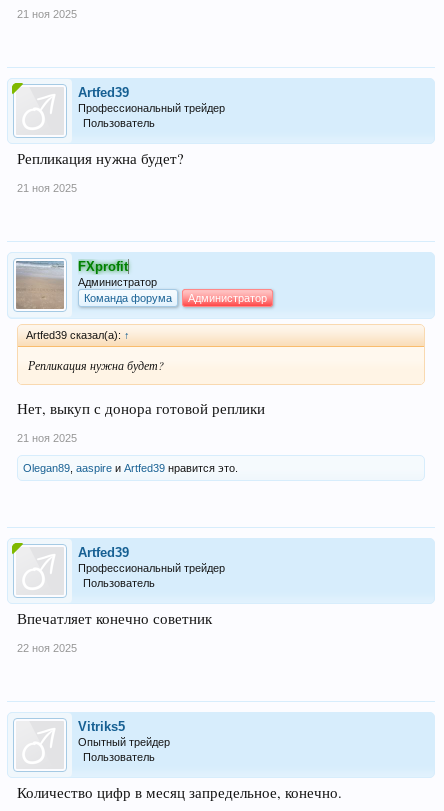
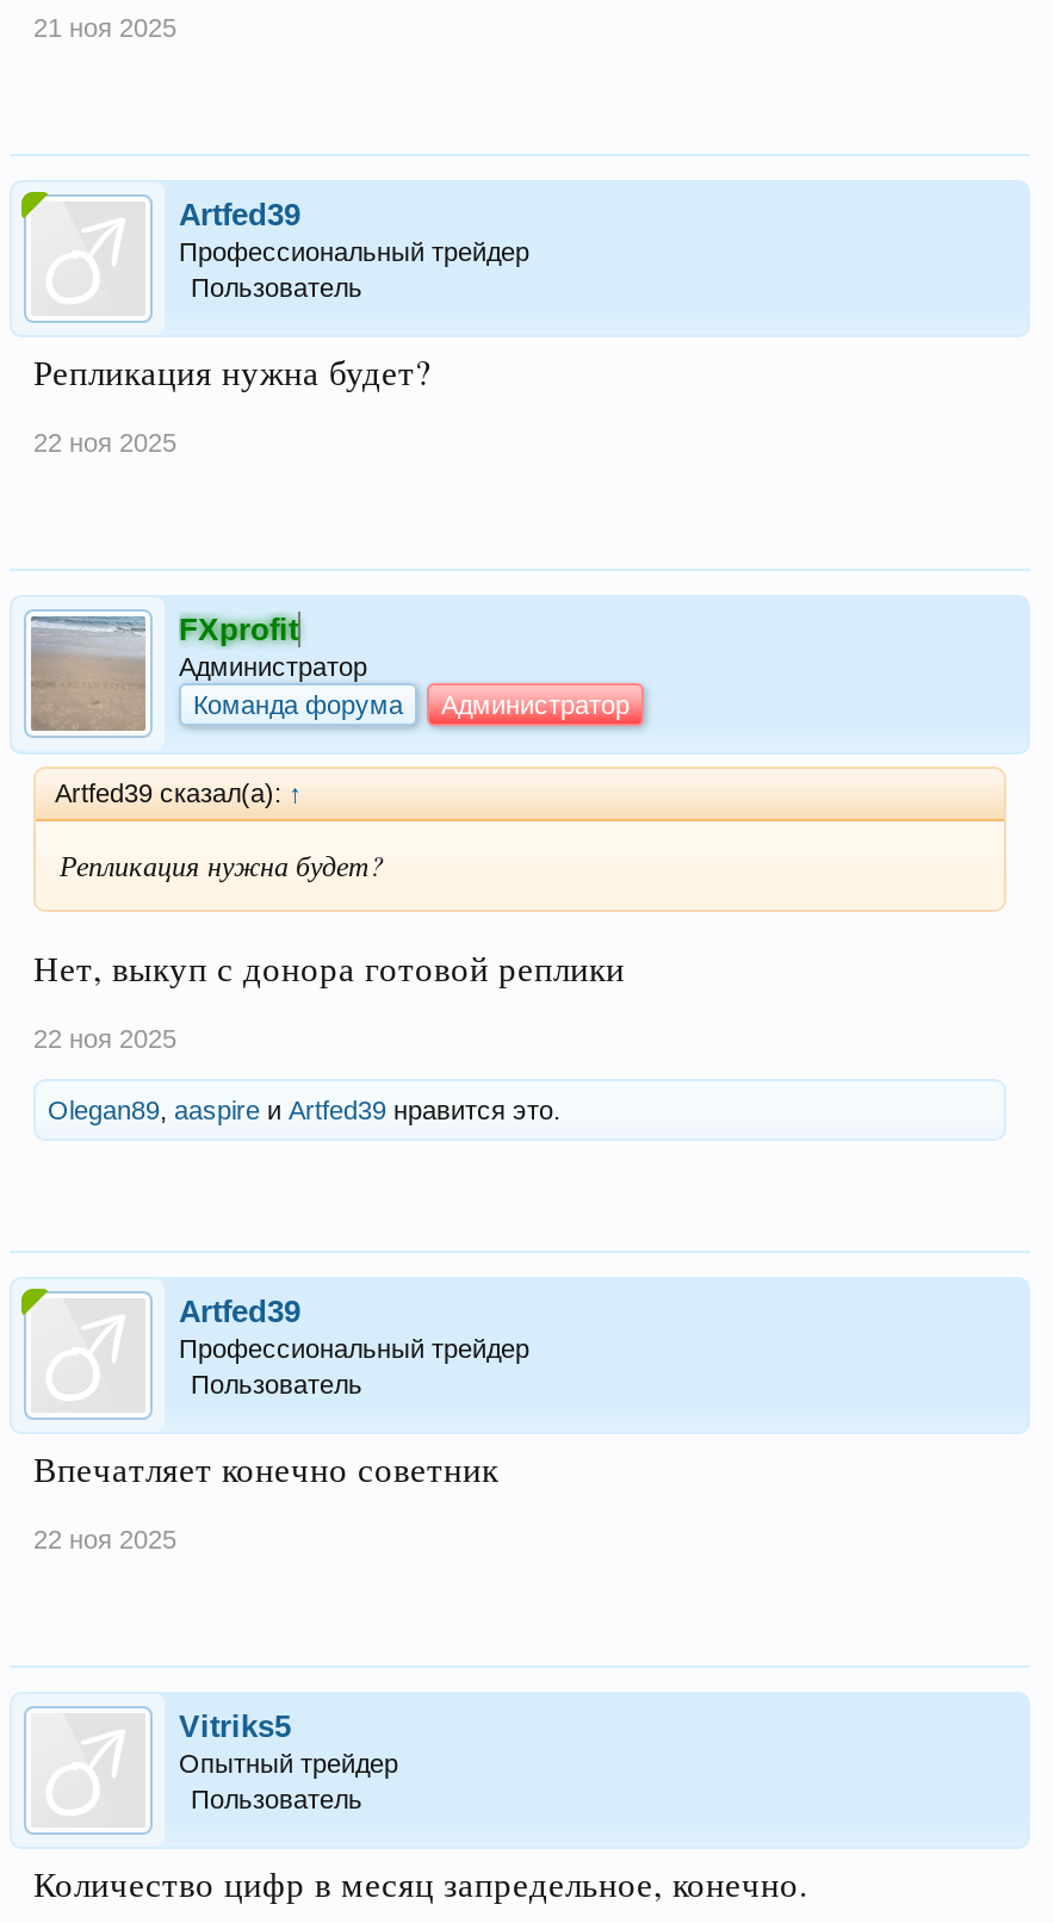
[17,182,77,194] 21 ноя 2025 -> [33,428,176,456] 22 ноя 2025
[17,432,77,444] 21 ноя 2025 -> [33,1025,176,1054] 22 ноя 2025

